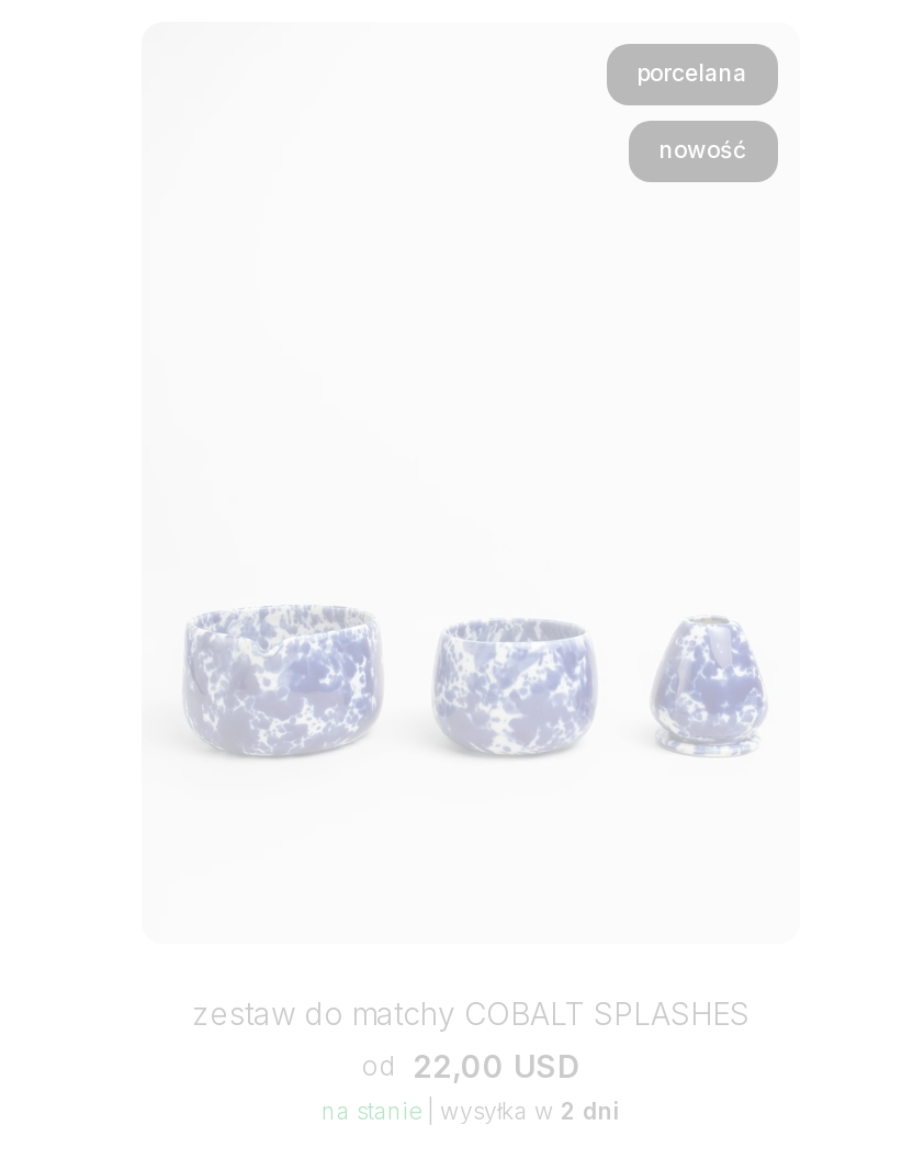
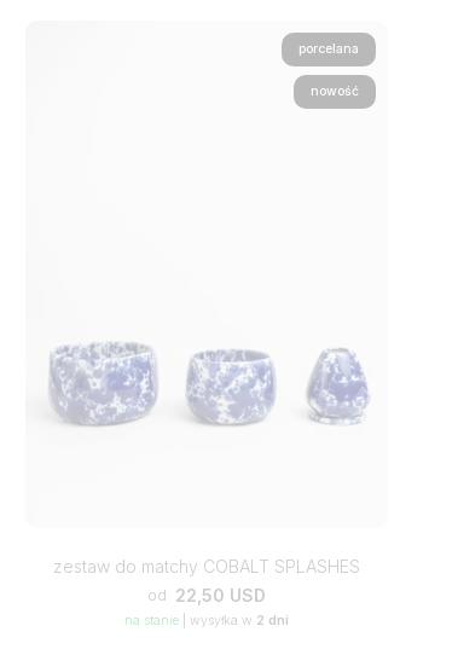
[362,1047,579,1084] od 22,00 USD -> [147,585,266,605] od 22,50 USD

